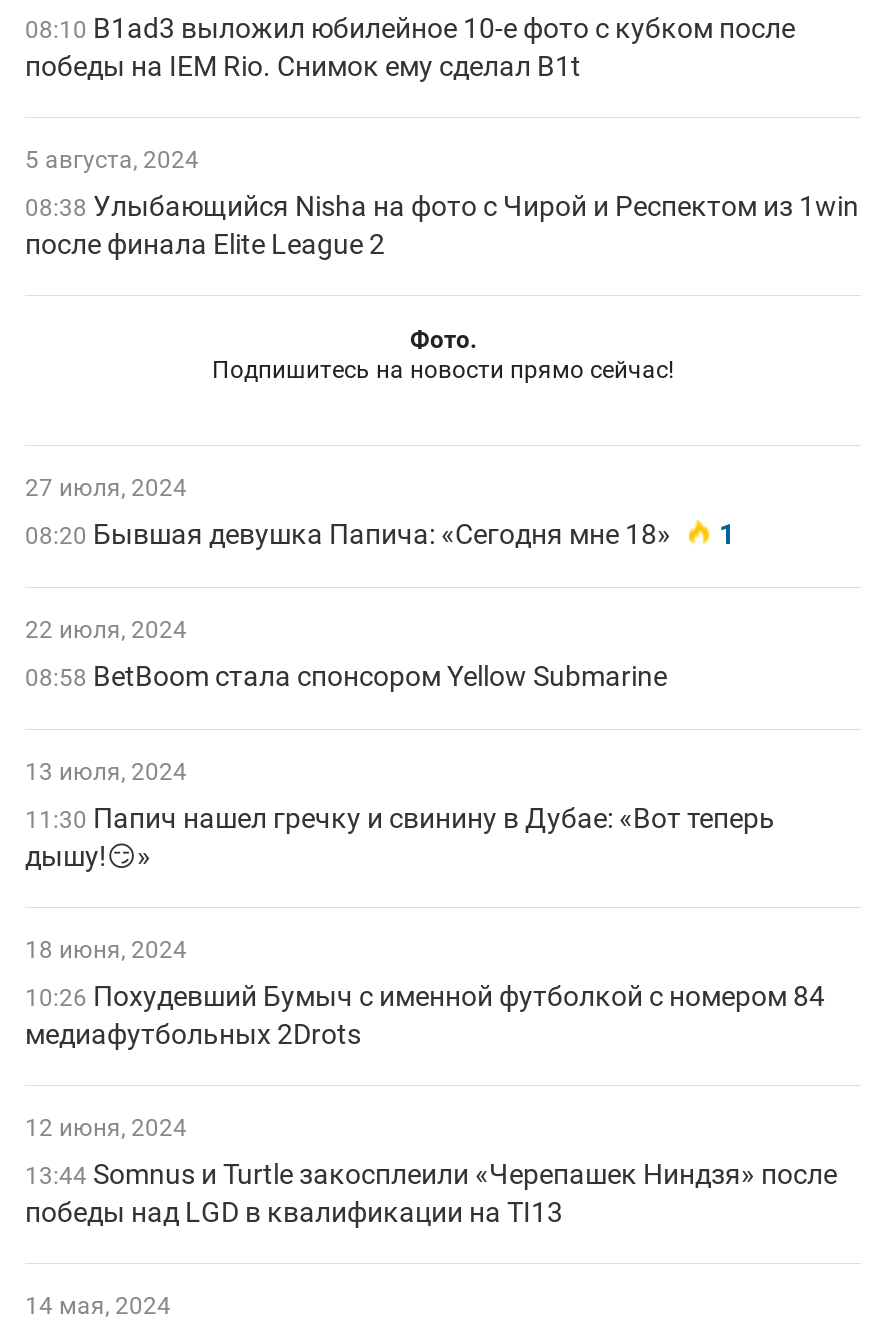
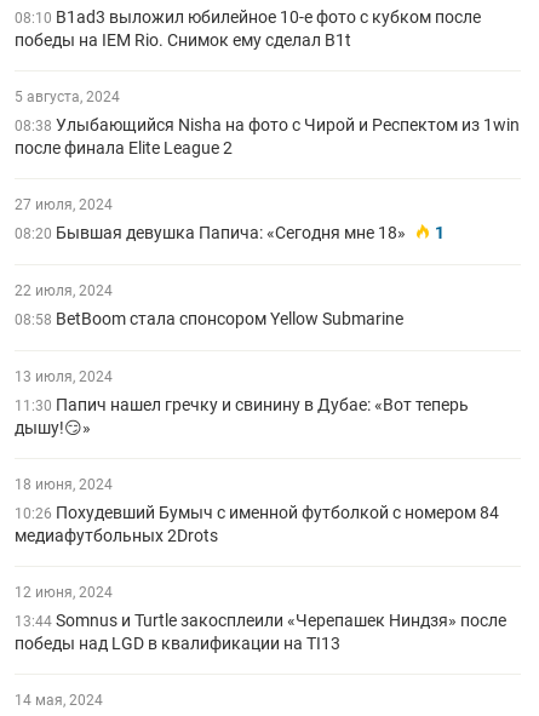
[212,326,674,384] Фото. | Подпишитесь на новости прямо сейчас! -> none

